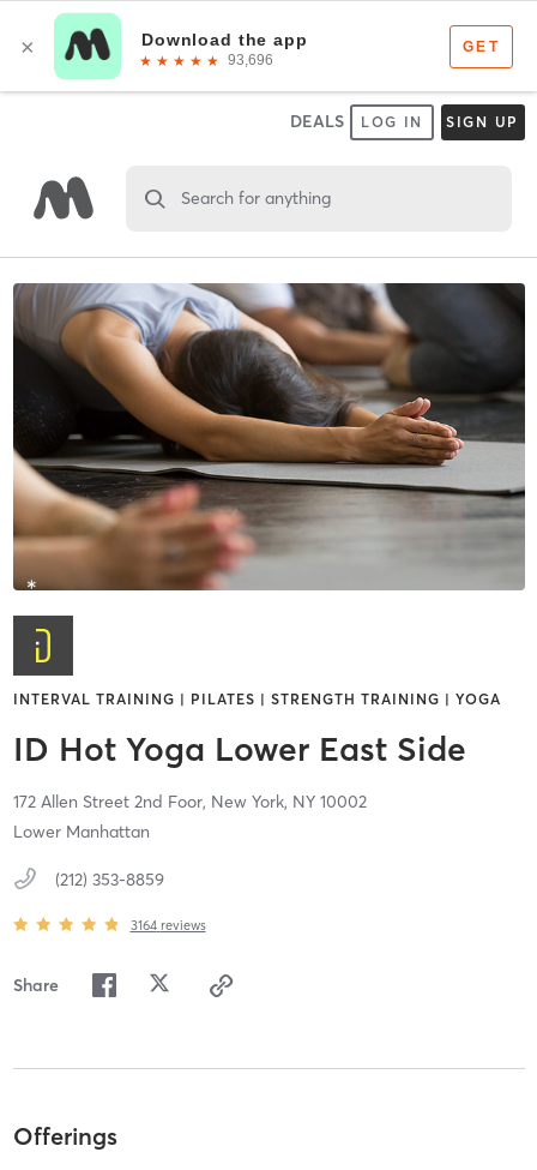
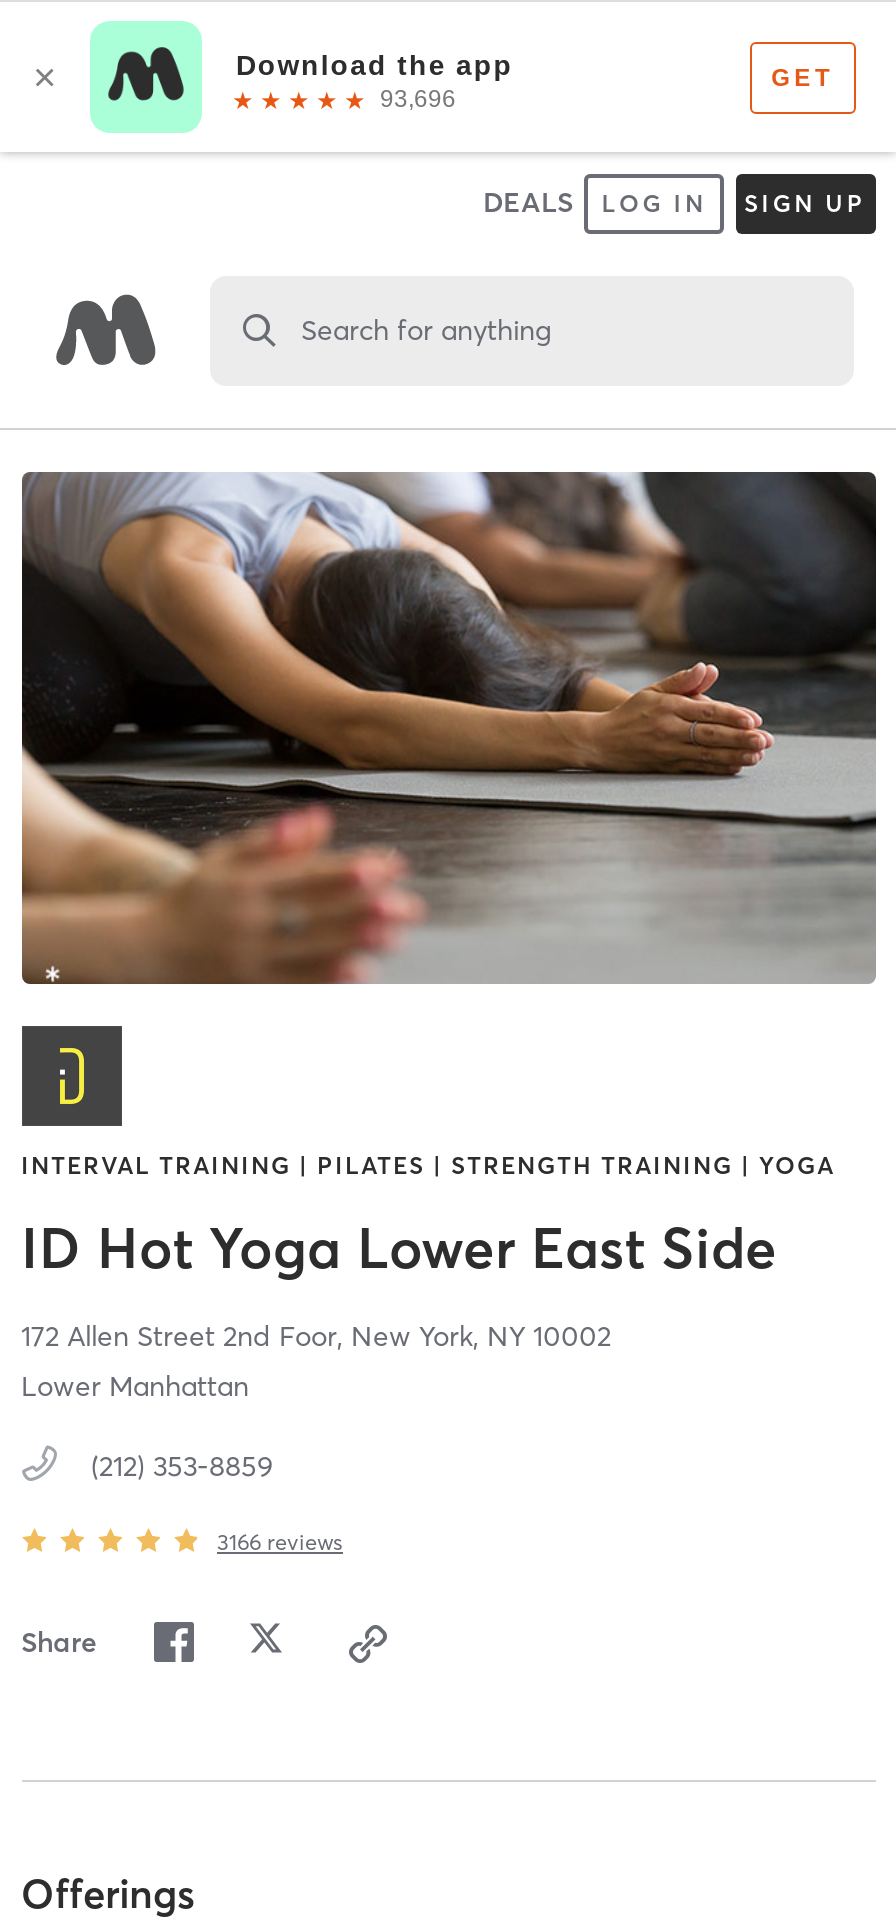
[130,916,206,933] 3164 reviews -> [217,1527,343,1555] 3166 reviews

